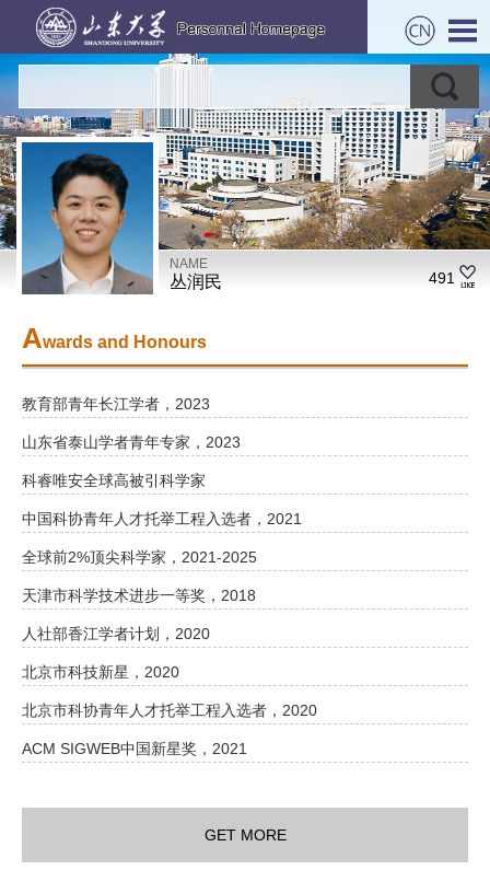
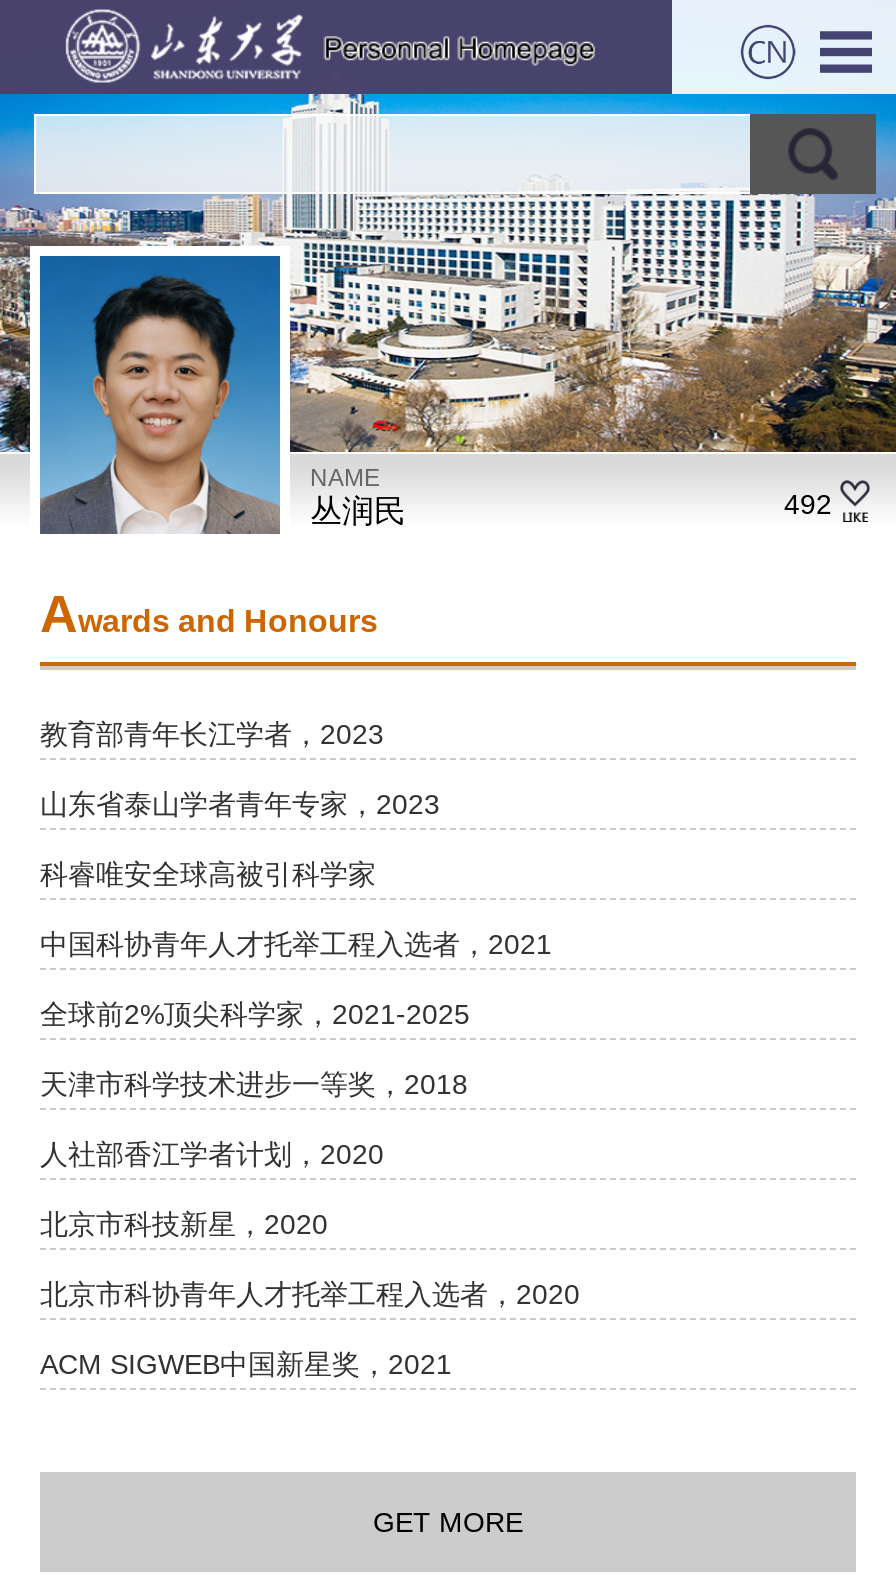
[429,269,455,287] 491 -> [784,488,832,520] 492

